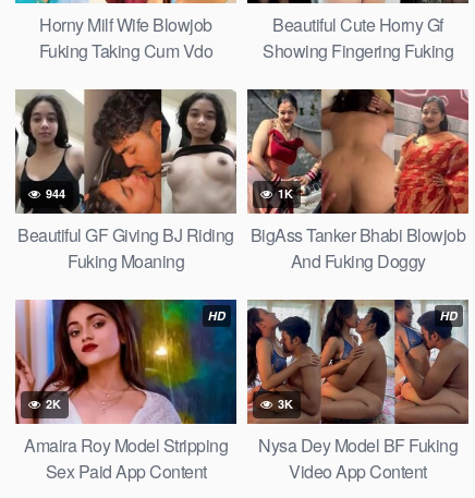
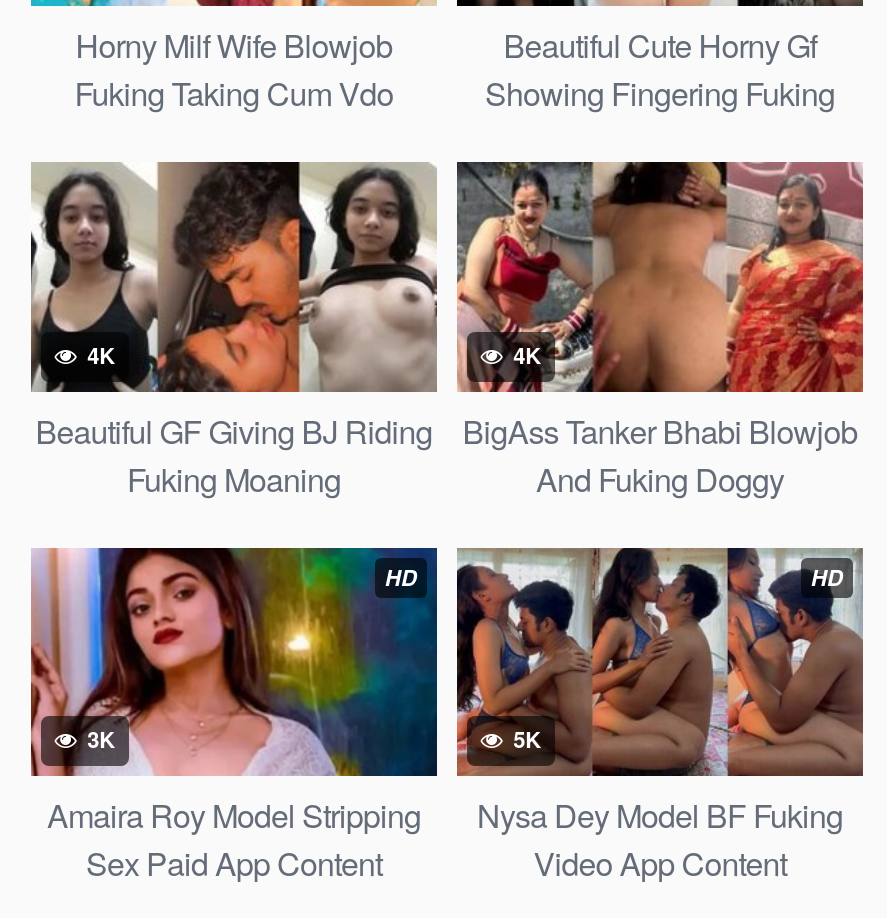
[43,185,65,201] 944 -> [81,339,115,369] 4K
[275,185,293,201] 1K -> [507,339,541,369] 4K
[43,395,61,412] 2K -> [81,725,115,755] 3K
[275,395,293,412] 3K -> [507,725,541,755] 5K

